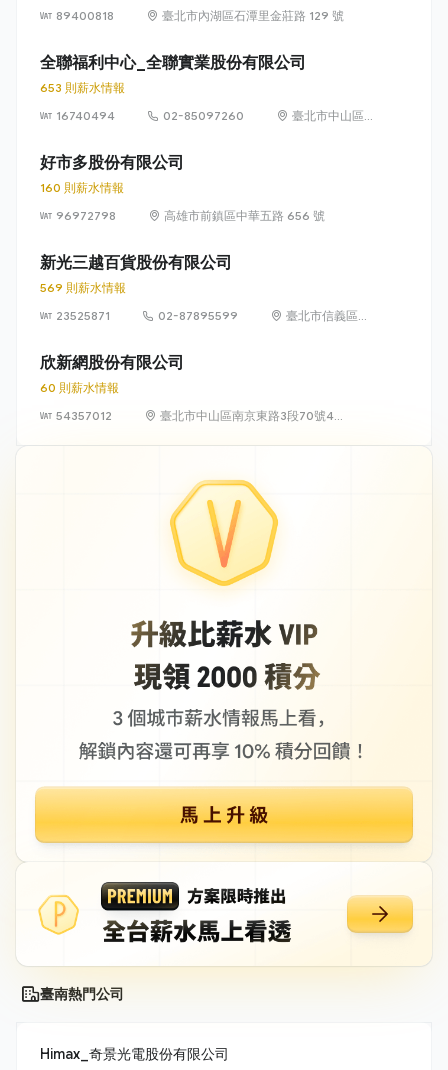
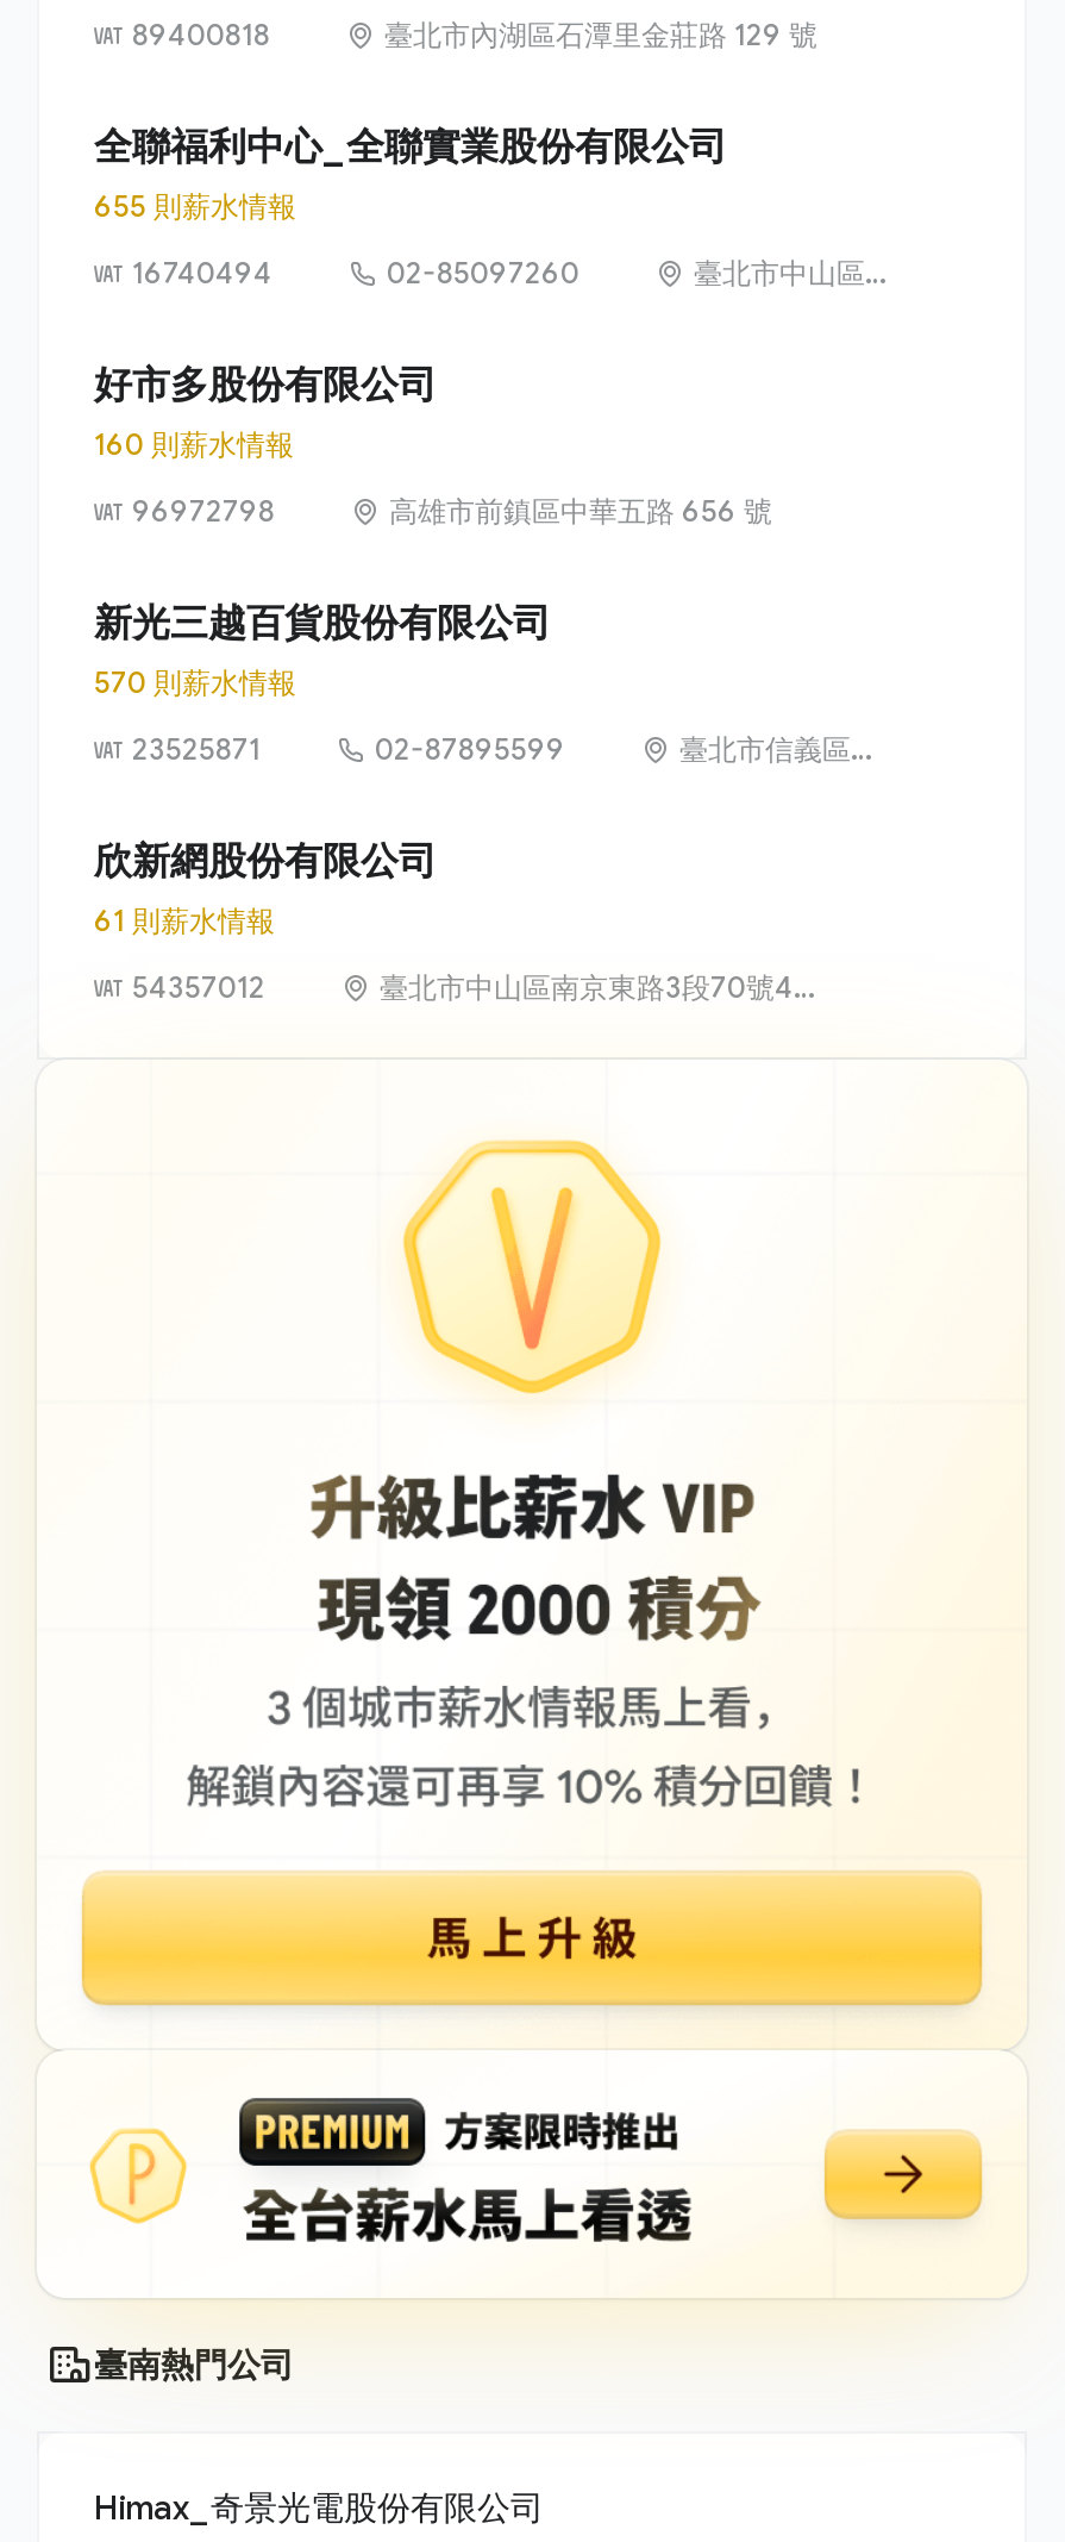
[40,80,125,95] 653 則薪水情報 -> [94,188,296,224] 655 則薪水情報
[40,280,126,295] 569 則薪水情報 -> [94,665,296,700] 570 則薪水情報
[40,380,119,395] 60 則薪水情報 -> [94,903,275,938] 61 則薪水情報

